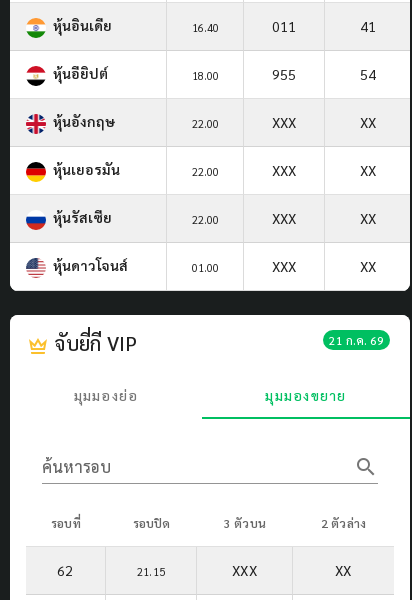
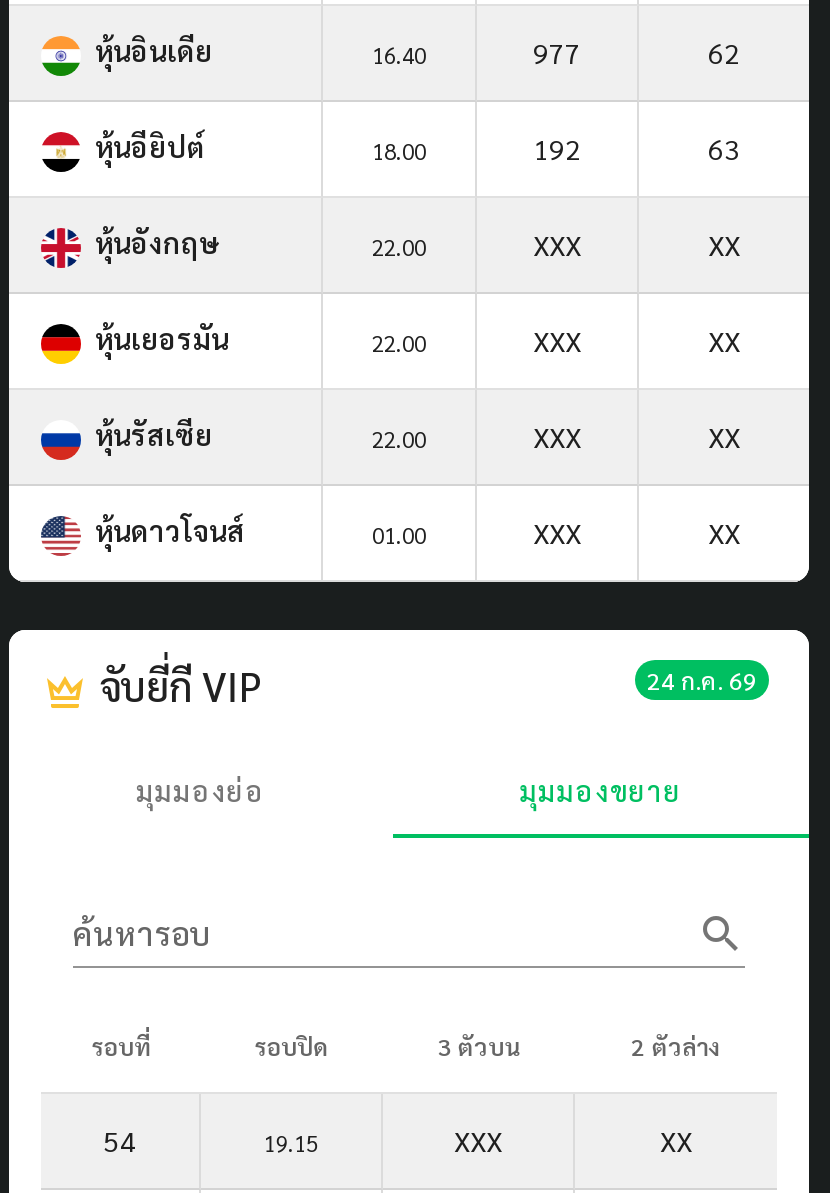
[272,17,296,35] 011 -> [533,34,581,70] 977
[359,17,375,35] 41 -> [708,34,740,70] 62
[272,65,296,83] 955 -> [533,130,581,166] 192
[359,65,375,83] 54 -> [708,130,740,166] 63
[329,332,384,348] 21 ก.ค. 69 -> [647,664,757,696] 24 ก.ค. 69
[57,561,74,579] 62 -> [104,1122,136,1158] 54
[137,564,165,579] 21.15 -> [263,1128,319,1158] 19.15

